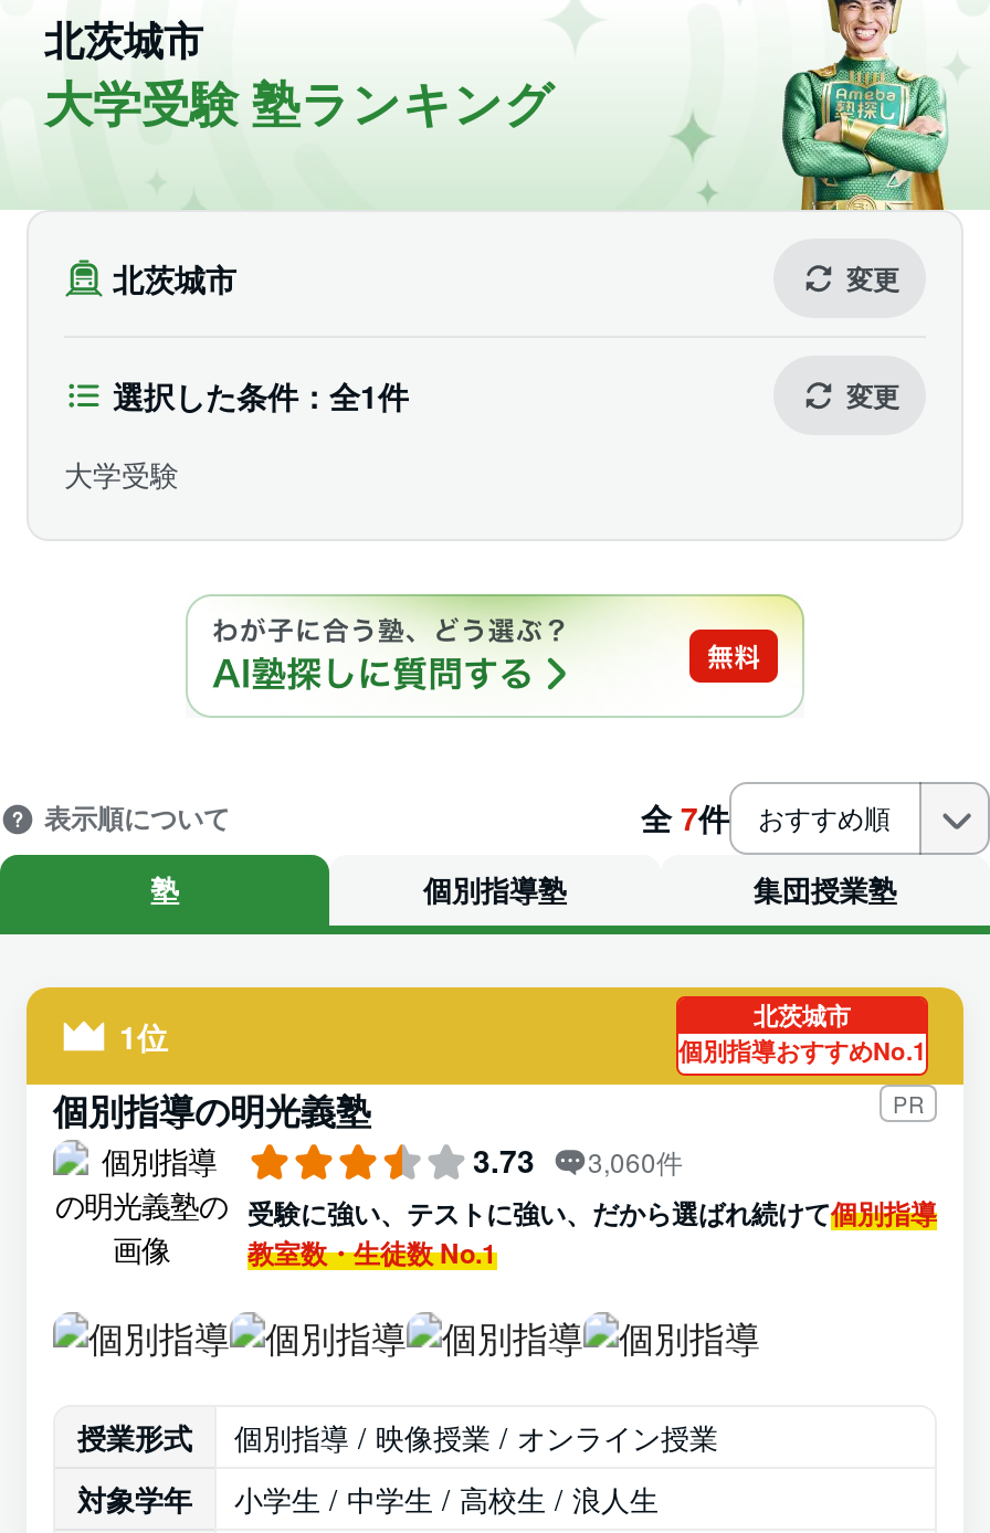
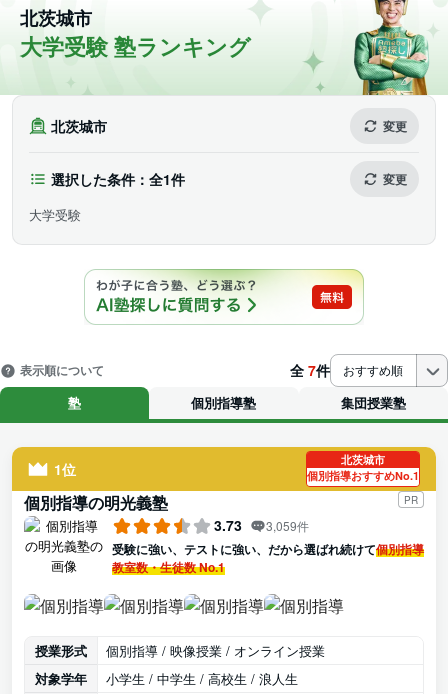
[473,1138,683,1182] 3.73 3,060件 -> [214,515,309,535] 3.73 3,059件

